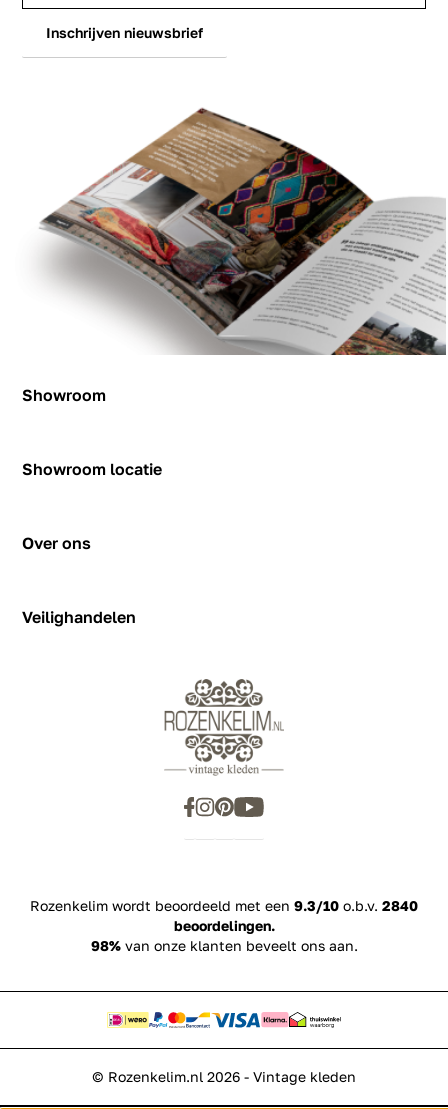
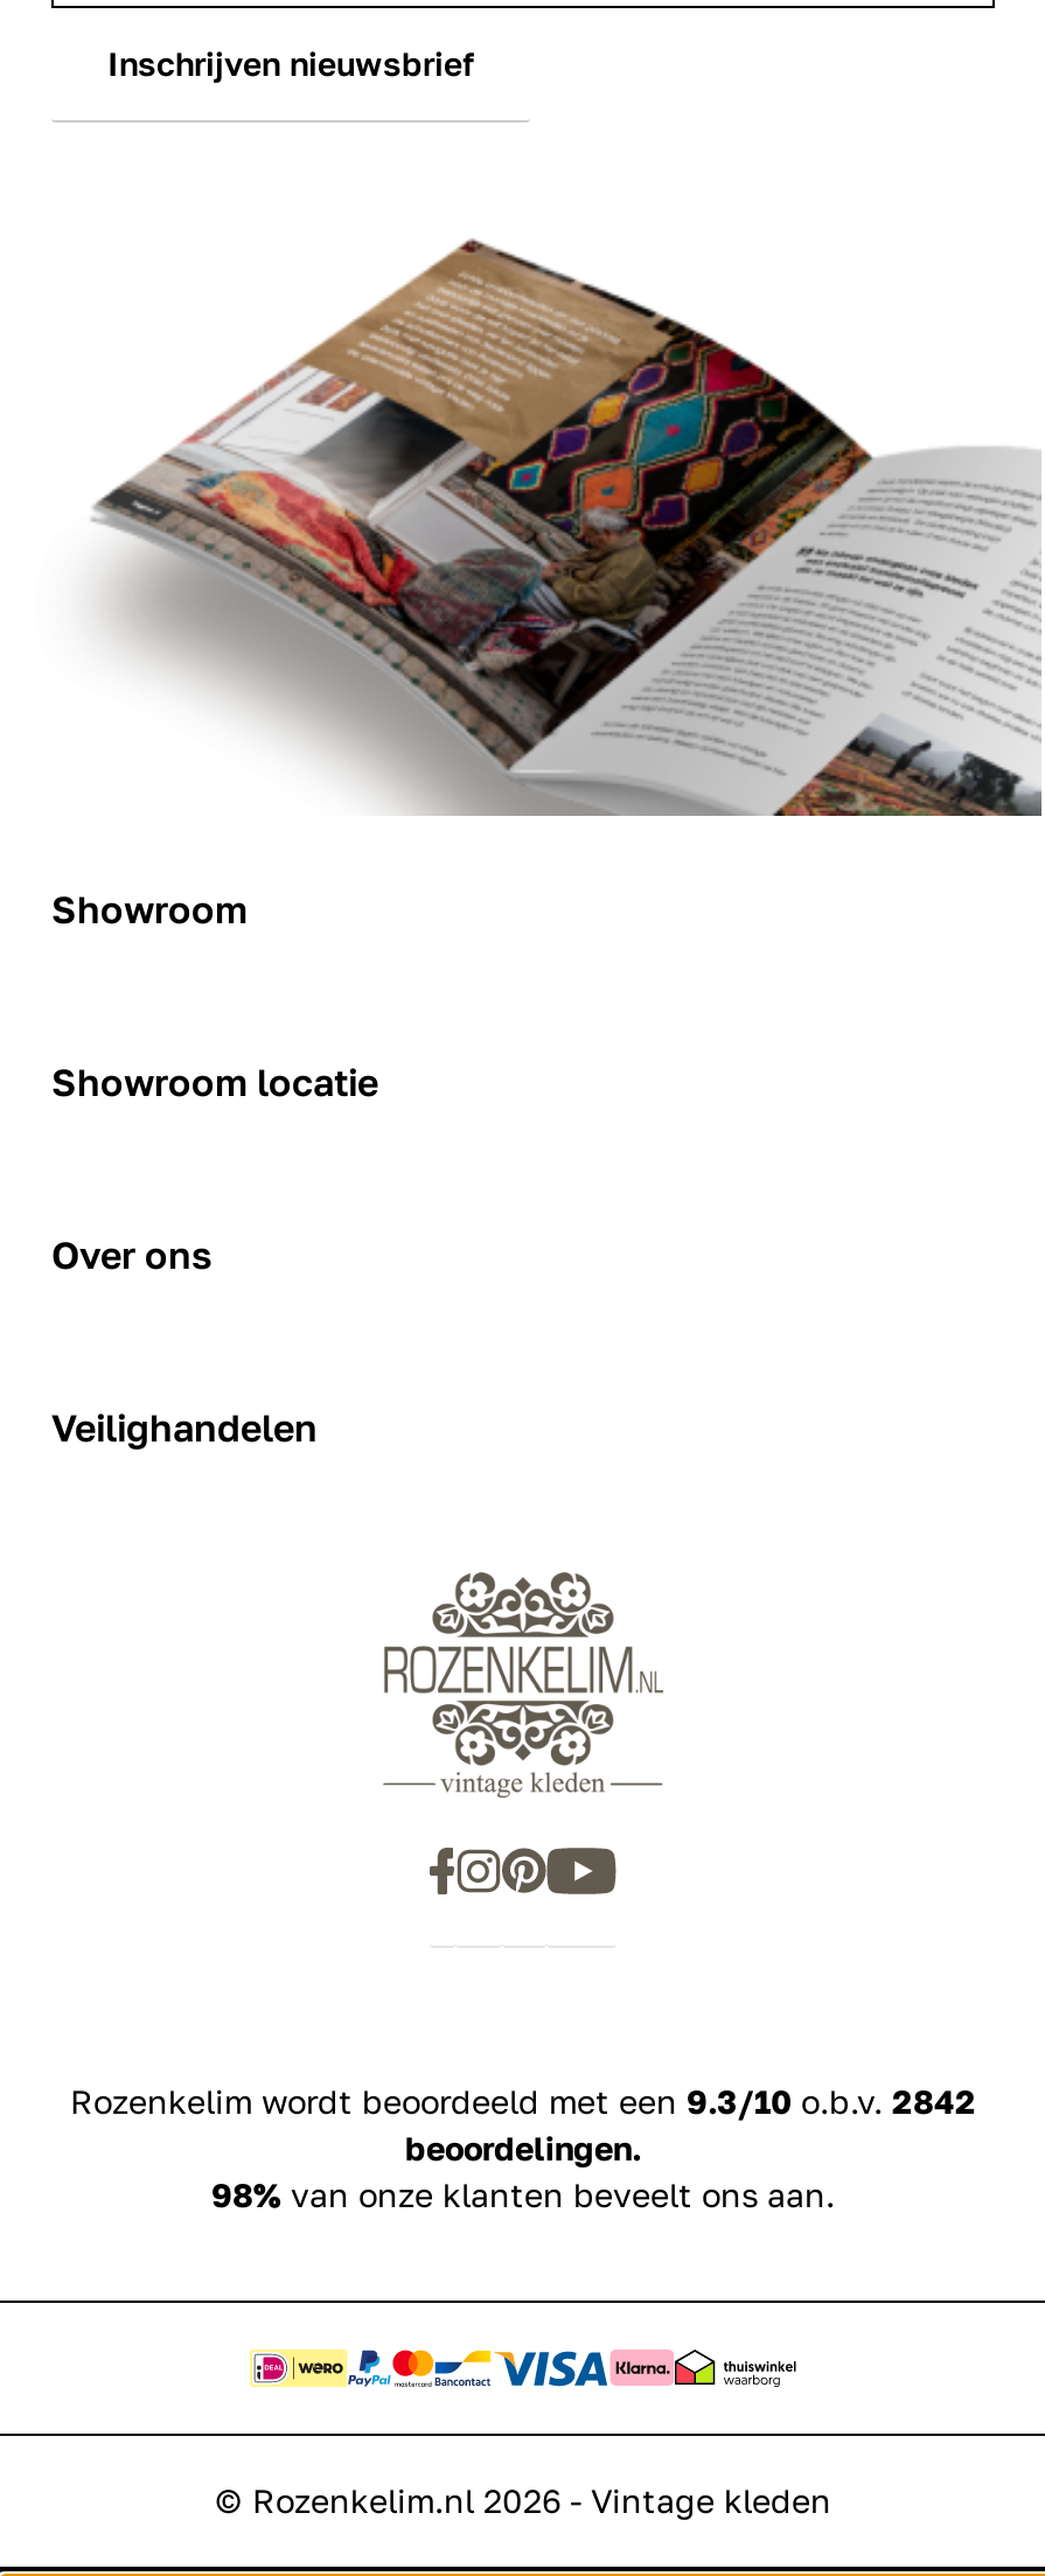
[30,897,418,914] Rozenkelim wordt beoordeeld met een 9.3/10 o.b.v. 2840 -> [70,2080,976,2120] Rozenkelim wordt beoordeeld met een 9.3/10 o.b.v. 2842

